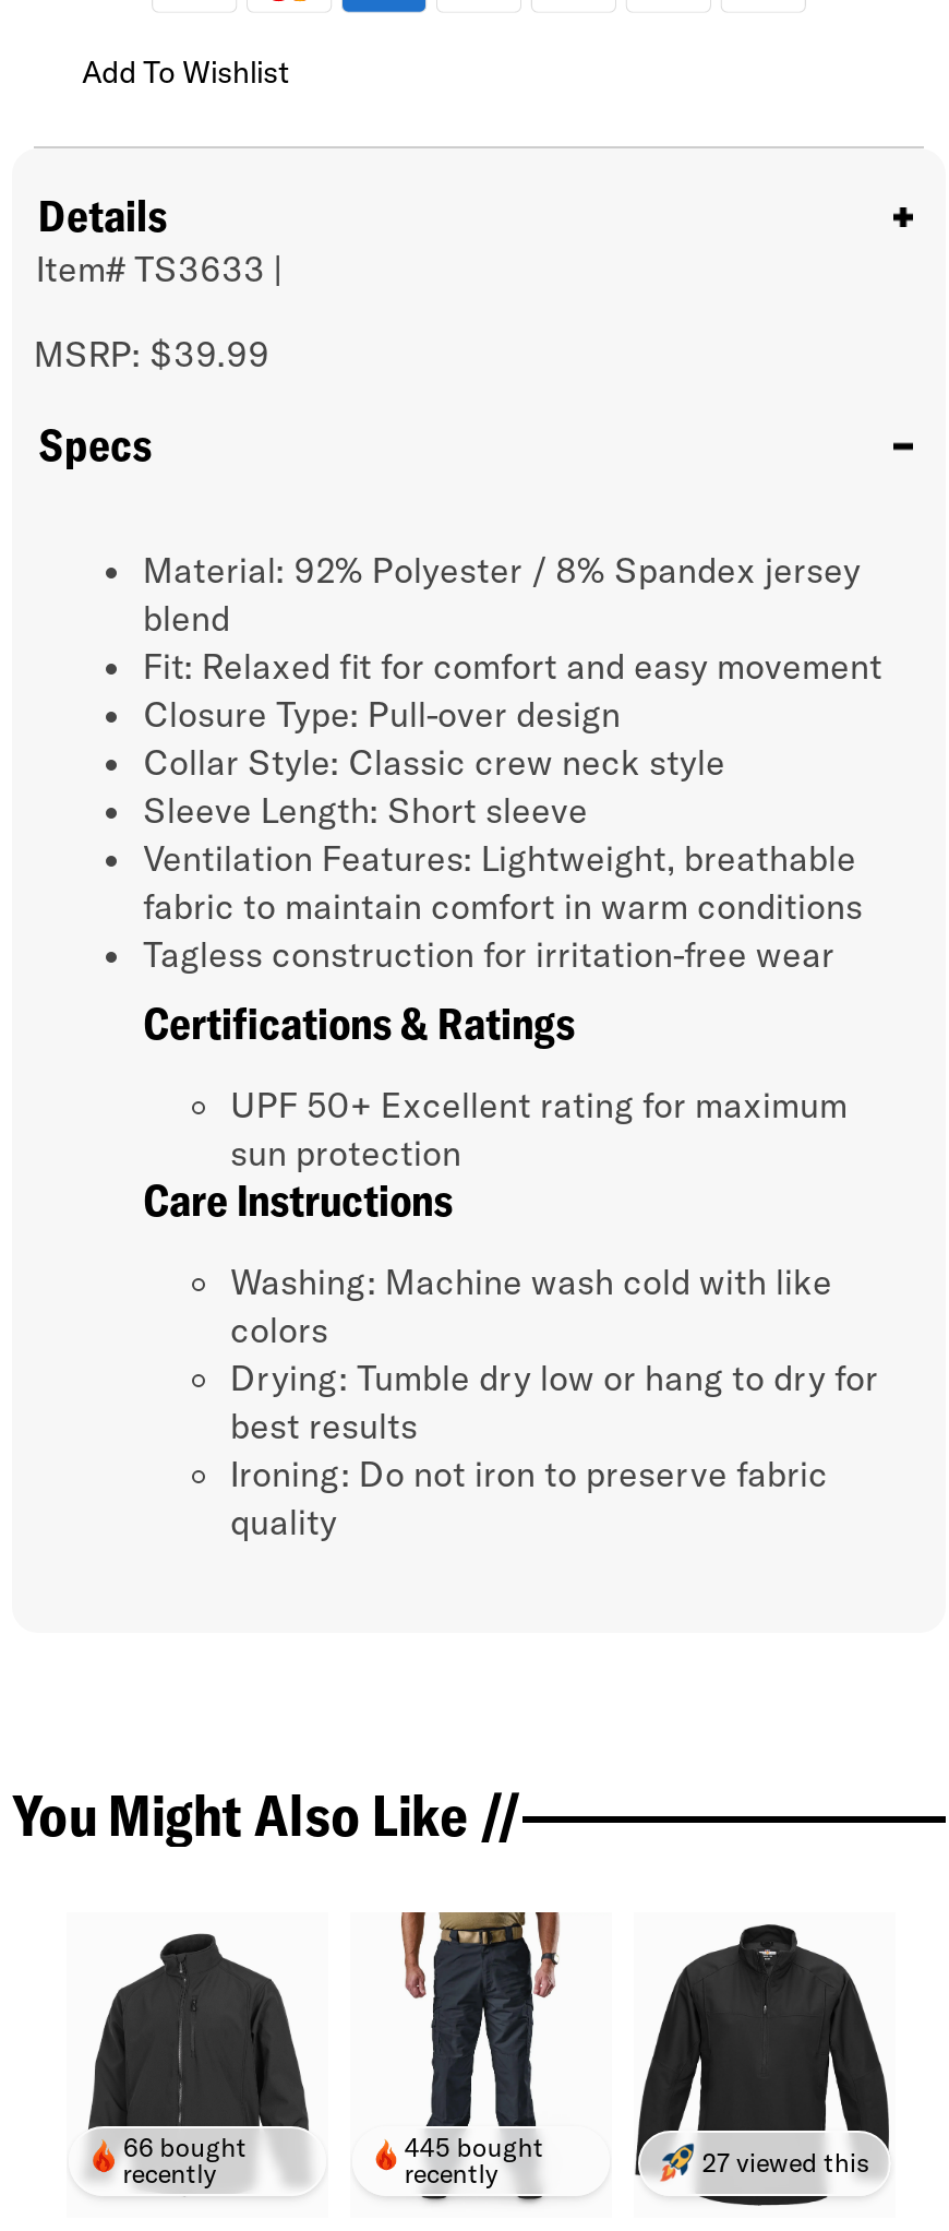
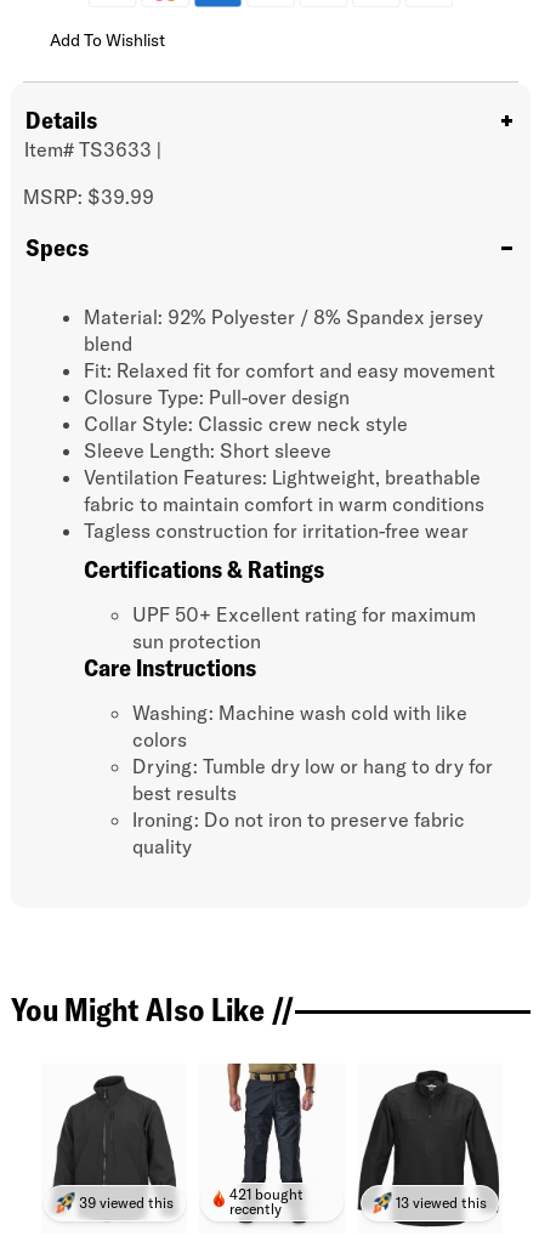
[123,2132,247,2191] 66 bought | recently -> [78,1194,173,1212] 39 viewed this
[404,2132,544,2164] 445 bought -> [230,1186,304,1204] 421 bought
[701,2147,869,2180] 27 viewed this -> [396,1194,487,1212] 13 viewed this

